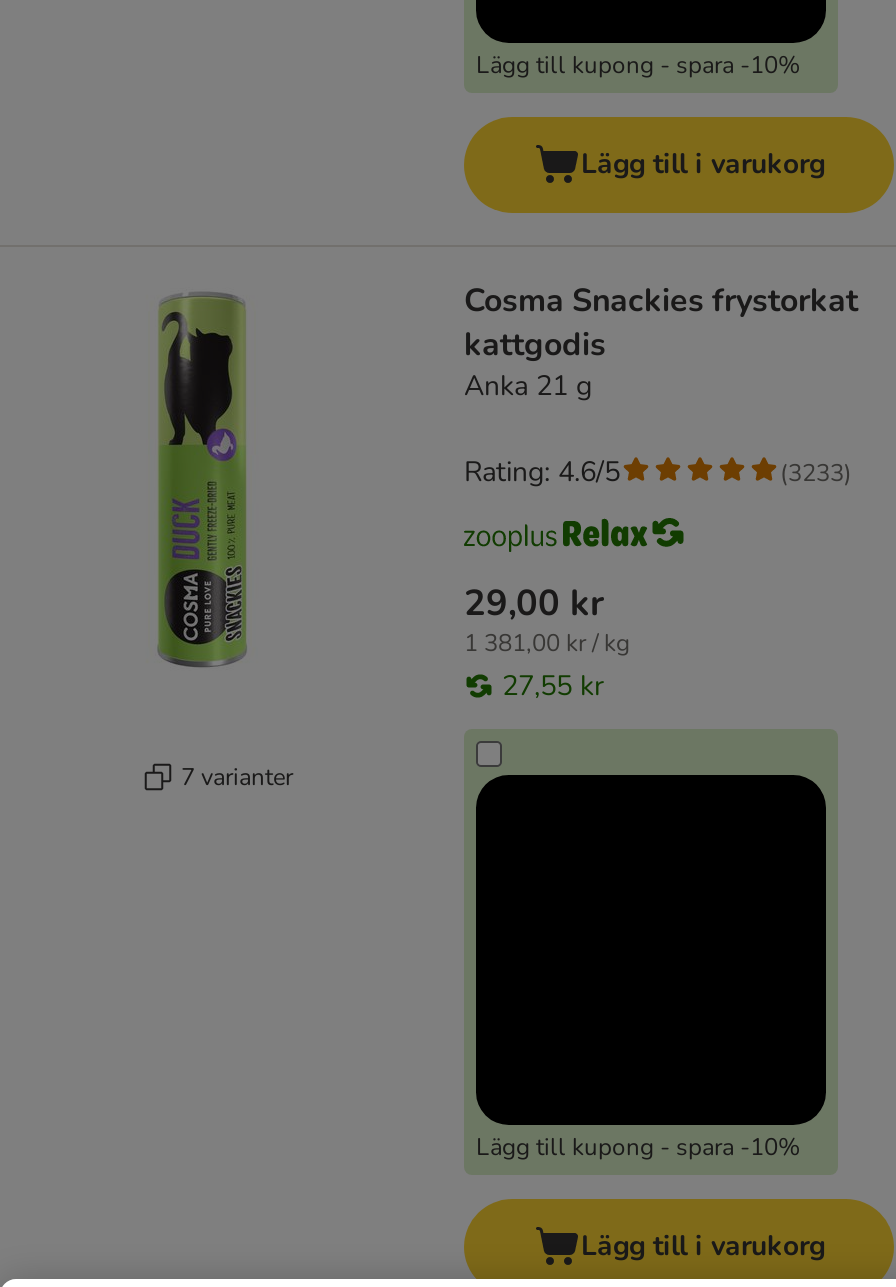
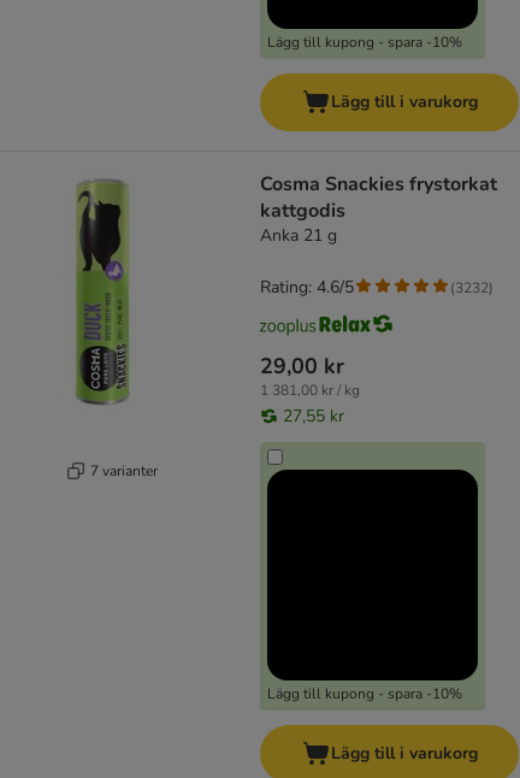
[780,456,852,488] (3233) -> [450,278,494,297] (3232)

